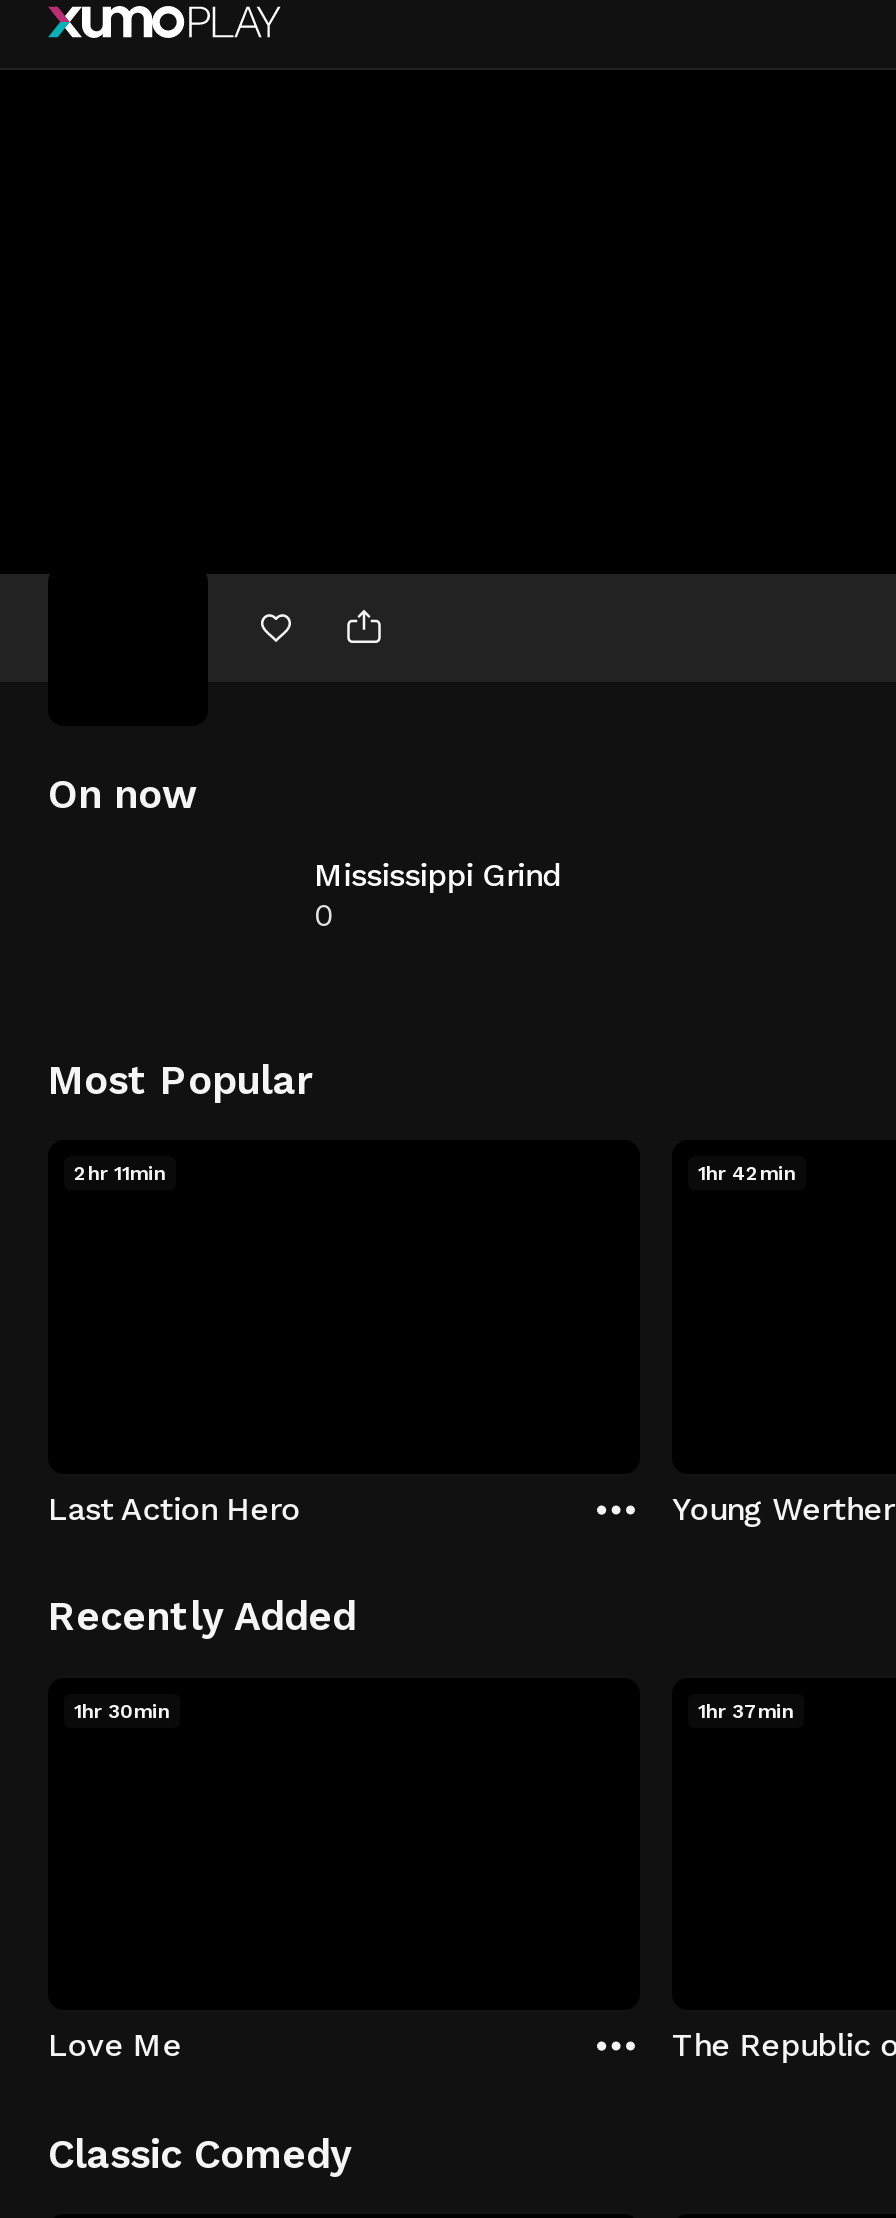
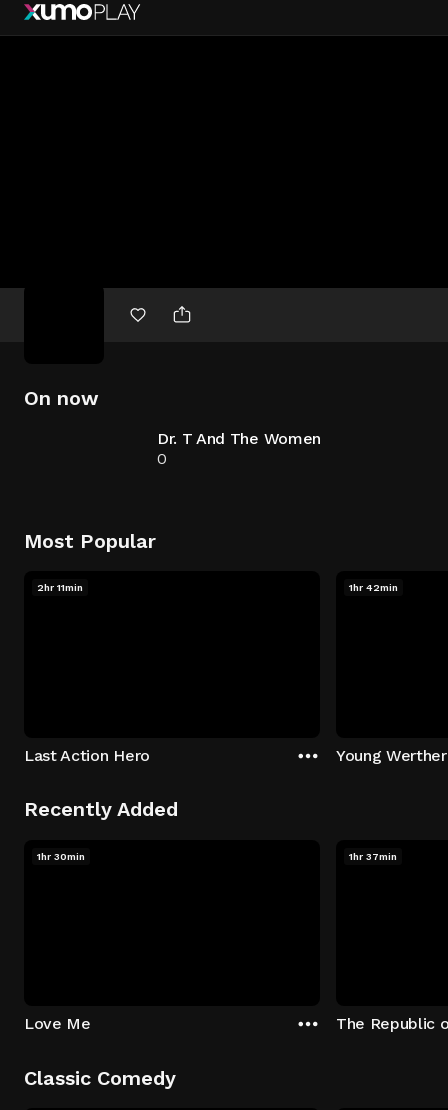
[314,856,561,894] Mississippi Grind -> [157,429,321,448] Dr. T And The Women

